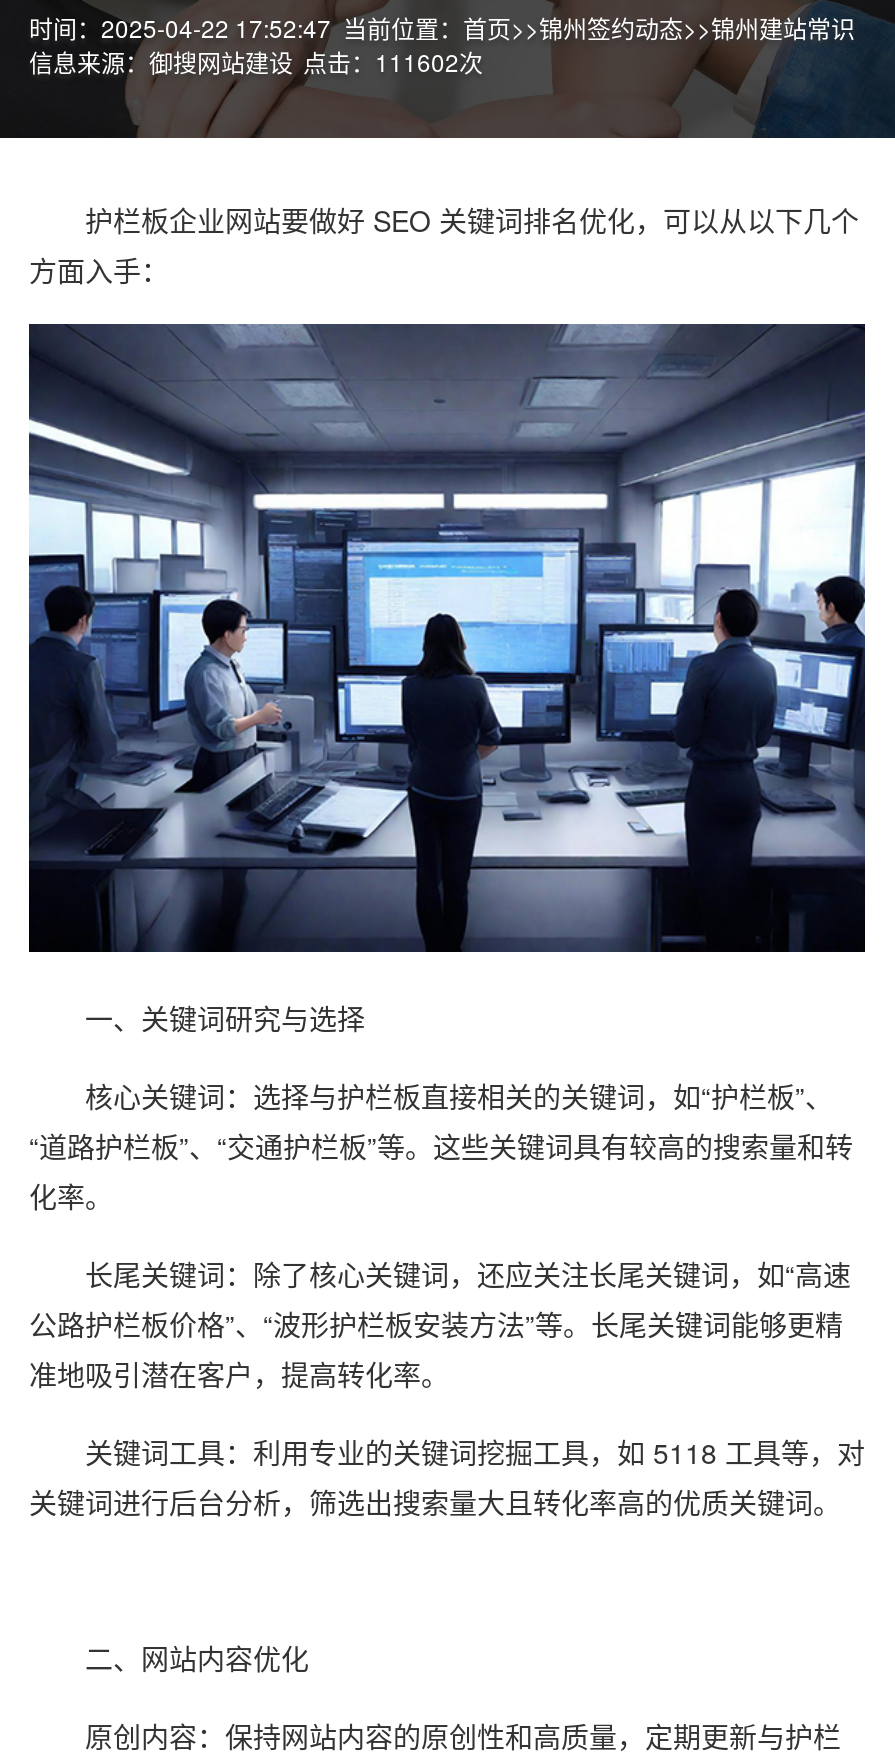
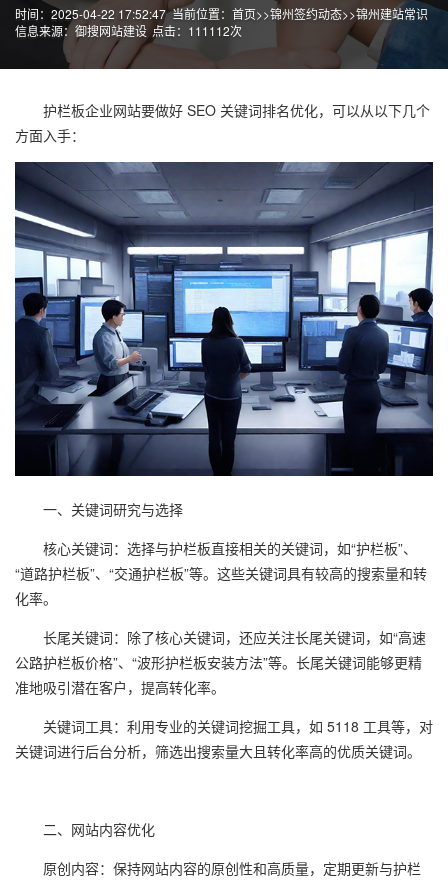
[29,44,483,78] 信息来源：御搜网站建设 点击：111602次 -> [15,22,242,39] 信息来源：御搜网站建设 点击：111112次

